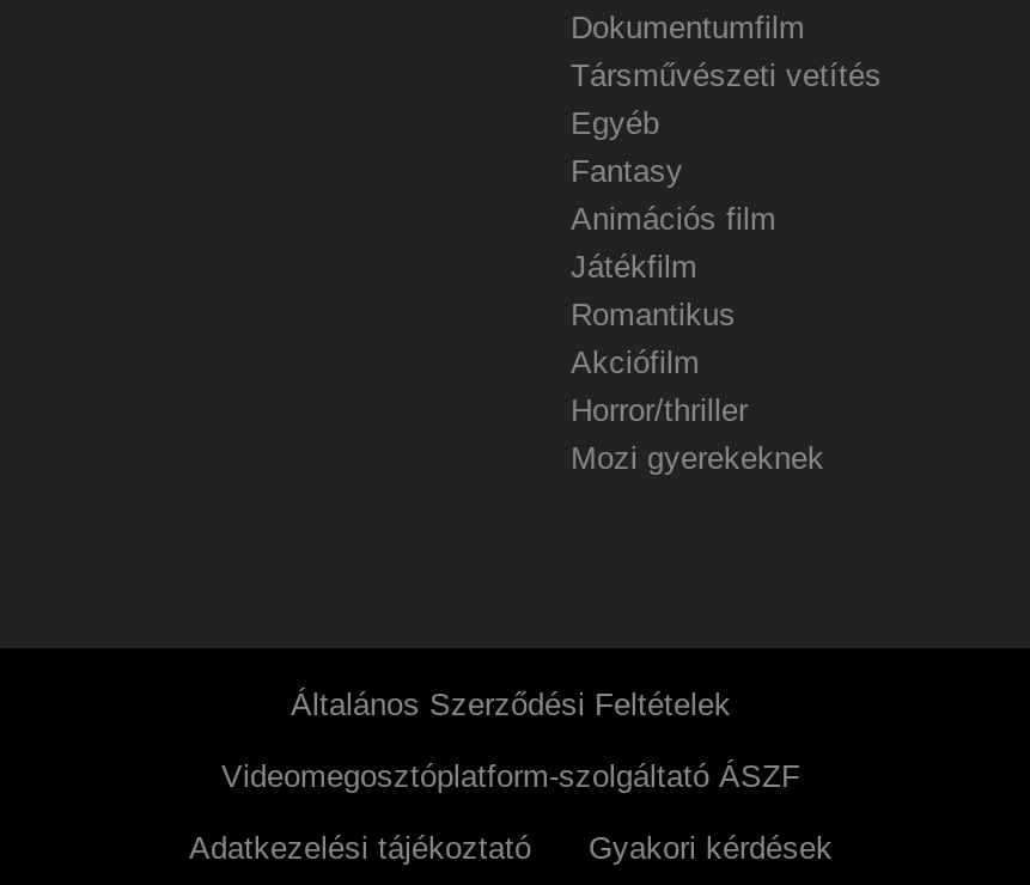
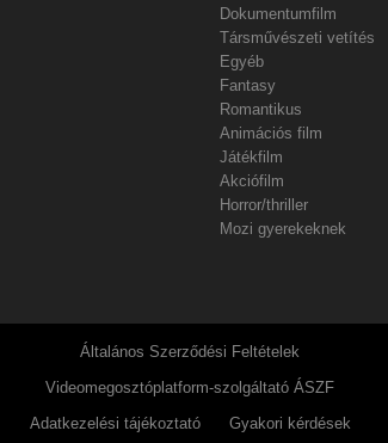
moved [571,201,776,285] -> [220,124,322,166]: Animációs film | Játékfilm
moved [571,297,736,332] -> [220,100,302,118]: Romantikus

